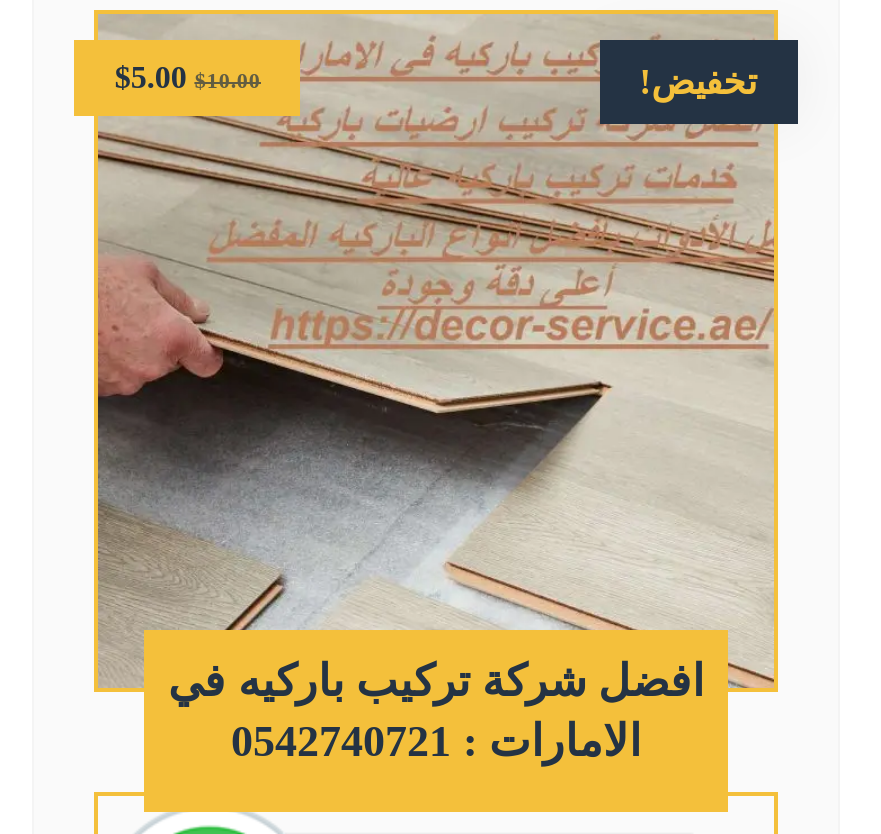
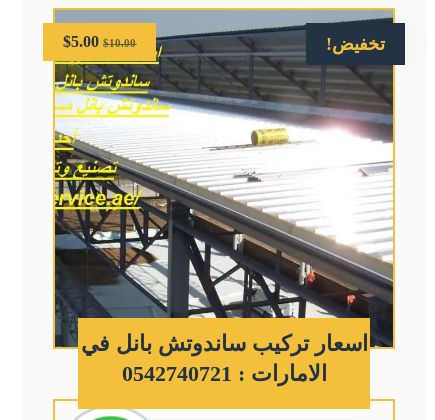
[96,14,776,706] [image] | افضل شركة تركيب باركيه في -> [54,10,394,356] [image] | اسعار تركيب ساندوتش بانل في

